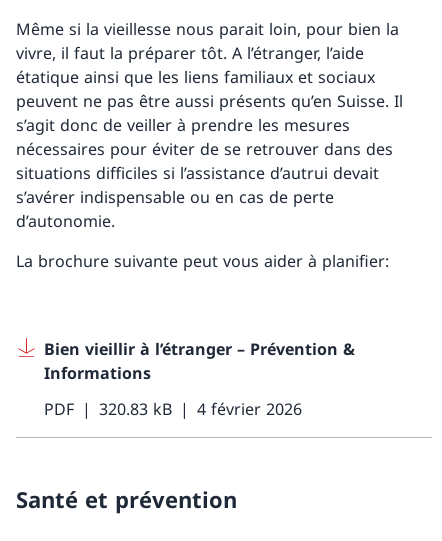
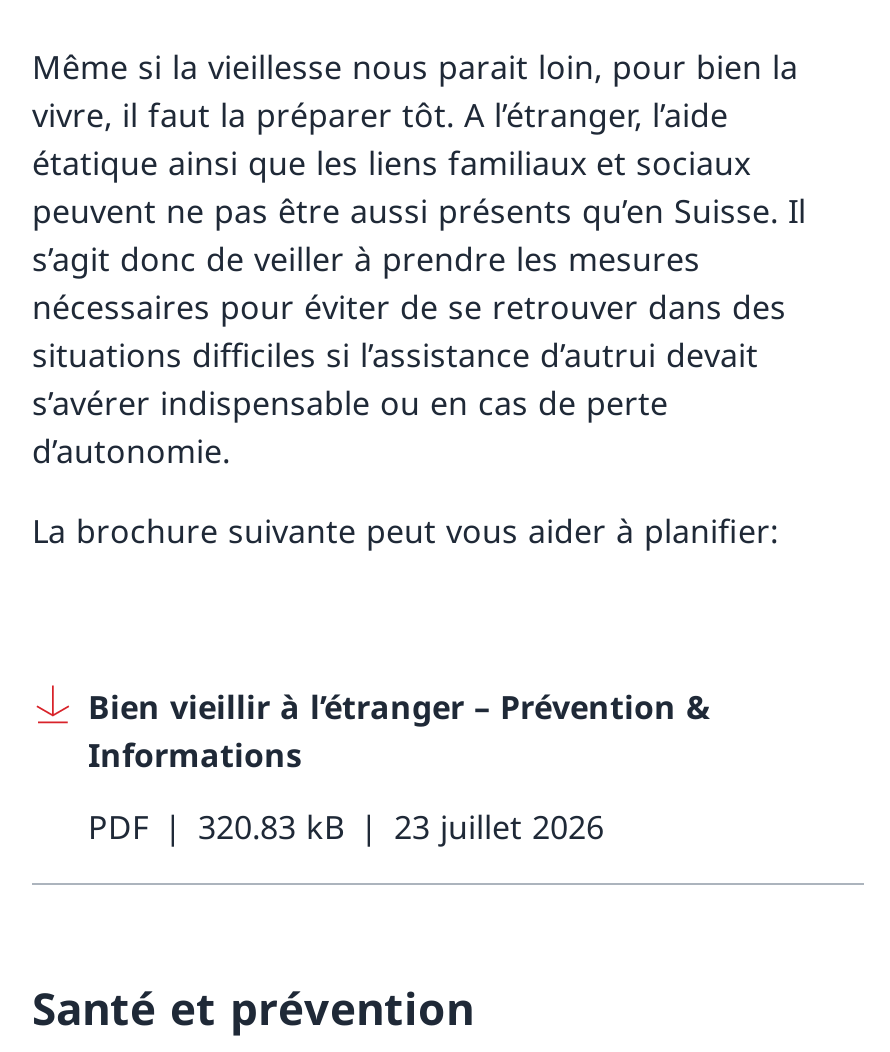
[44,398,302,420] PDF 320.83 kB 4 février 2026 -> [88,805,604,849] PDF 320.83 kB 23 juillet 2026

